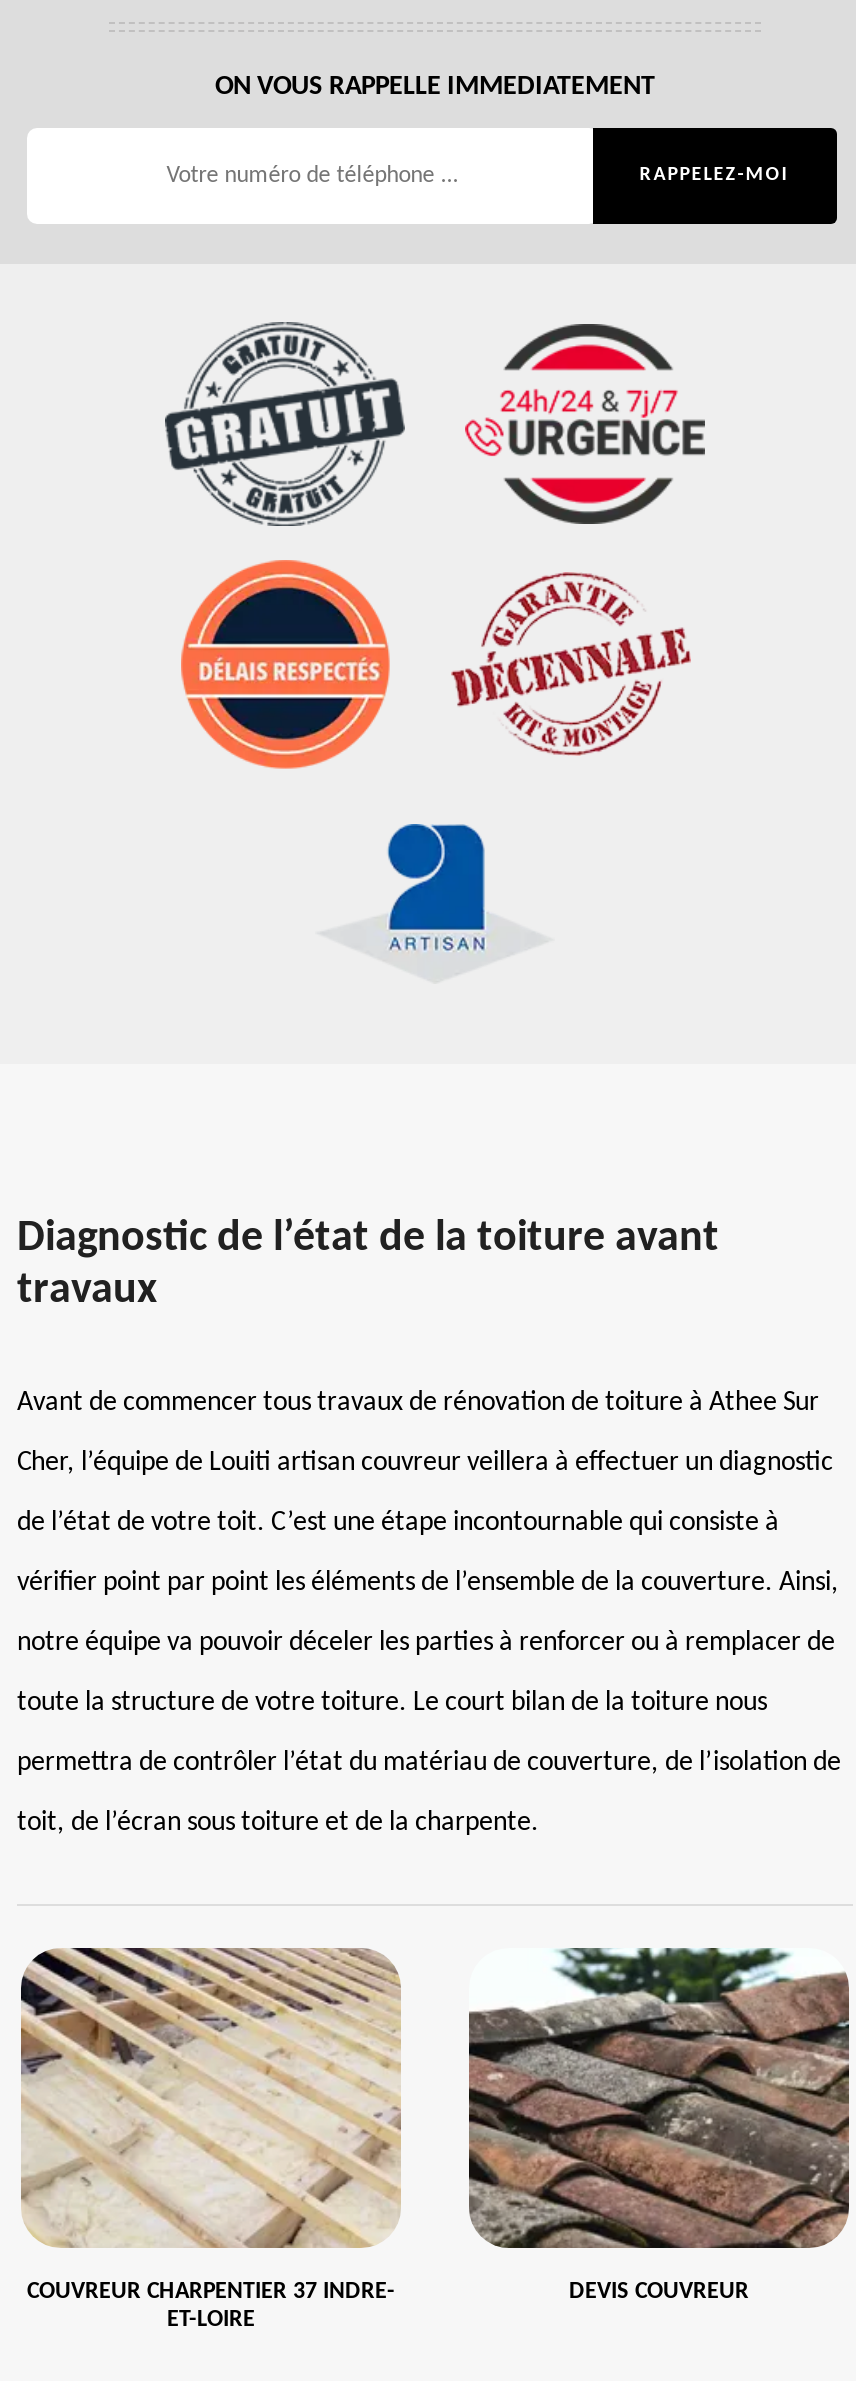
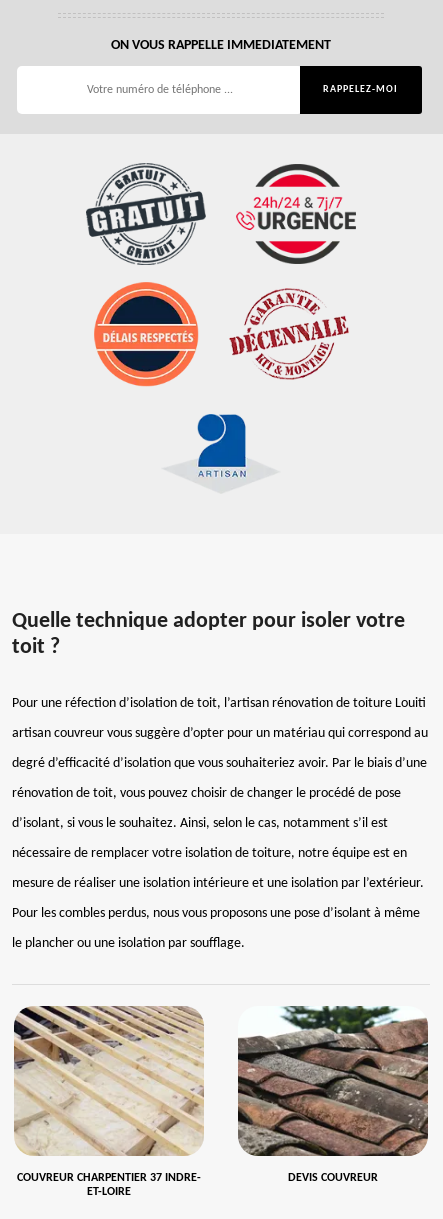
[17,1216,841,1838] Diagnostic de l’état de la toiture avant | travaux | Avant de commencer tous travaux de rénovation de toiture à Athee Sur | Cher, l’équipe de Louiti artisan couvreur veillera à effectuer un diagnostic | de l’état de votre toit. C’est une étape incontournable qui consiste à | vérifier point par point les éléments de l’ensemble de la couverture. Ainsi, | notre équipe va pouvoir déceler les parties à renforcer ou à remplacer de | toute la structure de votre toiture. Le court bilan de la toiture nous | permettra de contrôler l’état du matériau de couverture, de l’isolation de | toit, de l’écran sous toiture et de la charpente. -> [12,610,428,951] Quelle technique adopter pour isoler votre | toit ? | Pour une réfection d’isolation de toit, l’artisan rénovation de toiture Louiti | artisan couvreur vous suggère d’opter pour un matériau qui correspond au | degré d’efficacité d’isolation que vous souhaiteriez avoir. Par le biais d’une | rénovation de toit, vous pouvez choisir de changer le procédé de pose | d’isolant, si vous le souhaitez. Ainsi, selon le cas, notamment s’il est | nécessaire de remplacer votre isolation de toiture, notre équipe est en | mesure de réaliser une isolation intérieure et une isolation par l’extérieur. | Pour les combles perdus, nous vous proposons une pose d’isolant à même | le plancher ou une isolation par soufflage.

